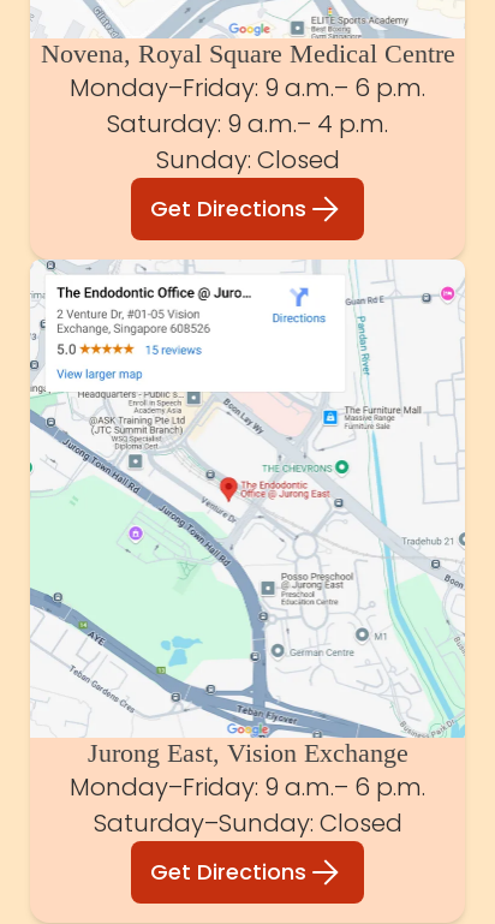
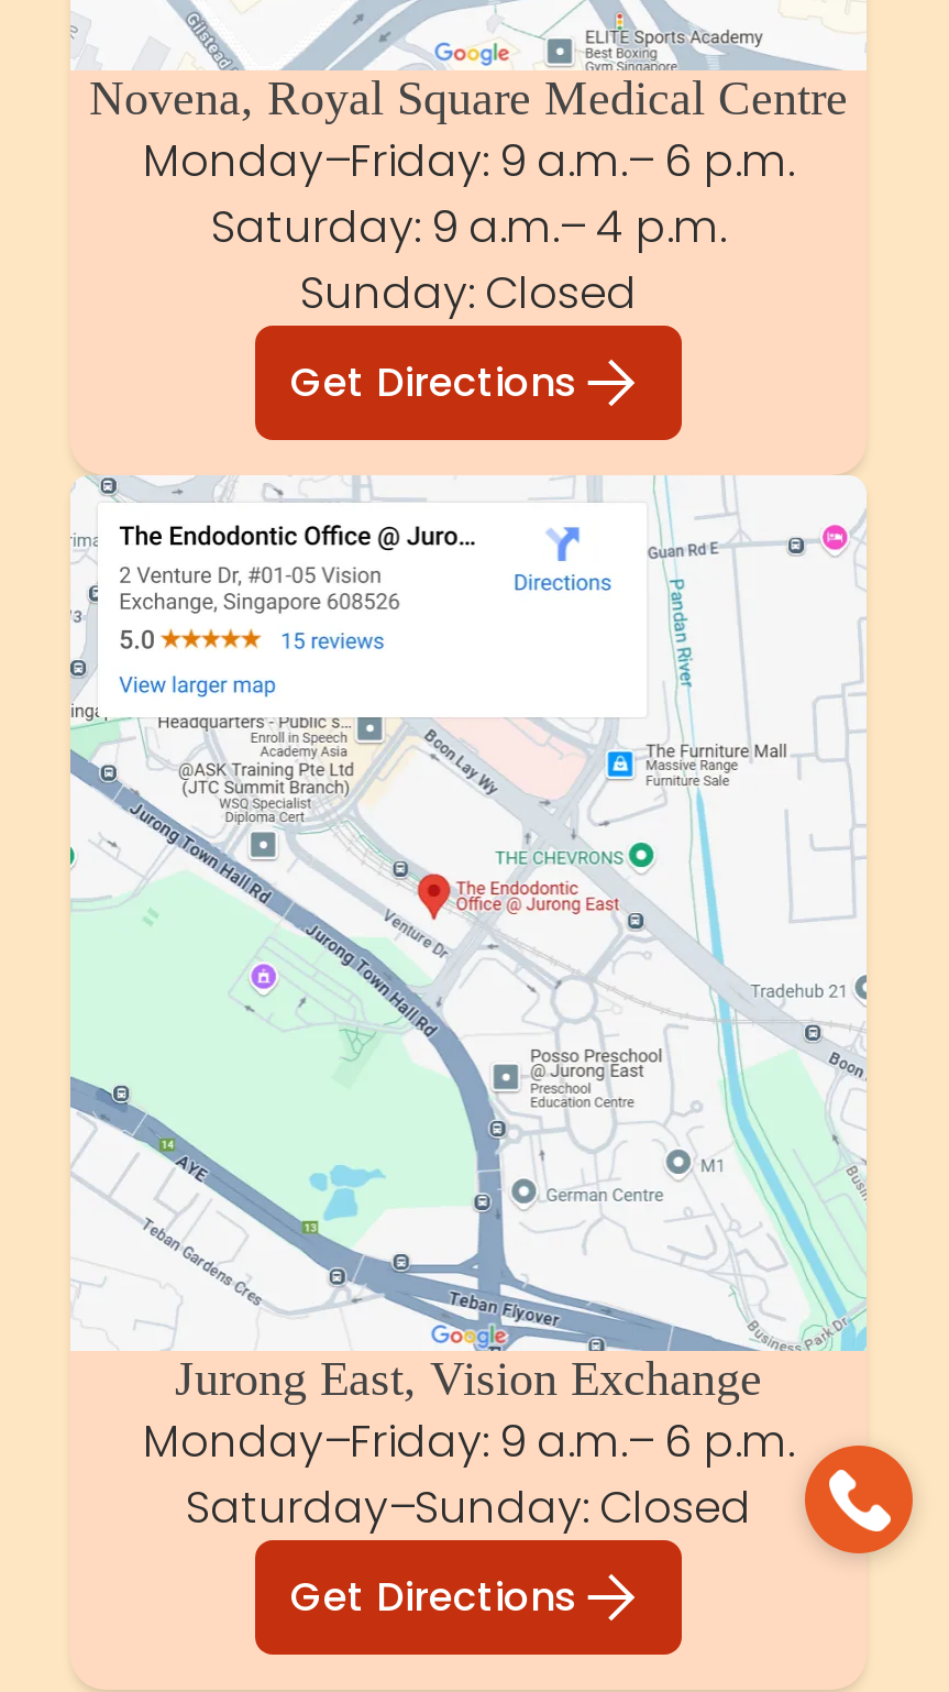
none -> [803,1443,915,1556] [image]

